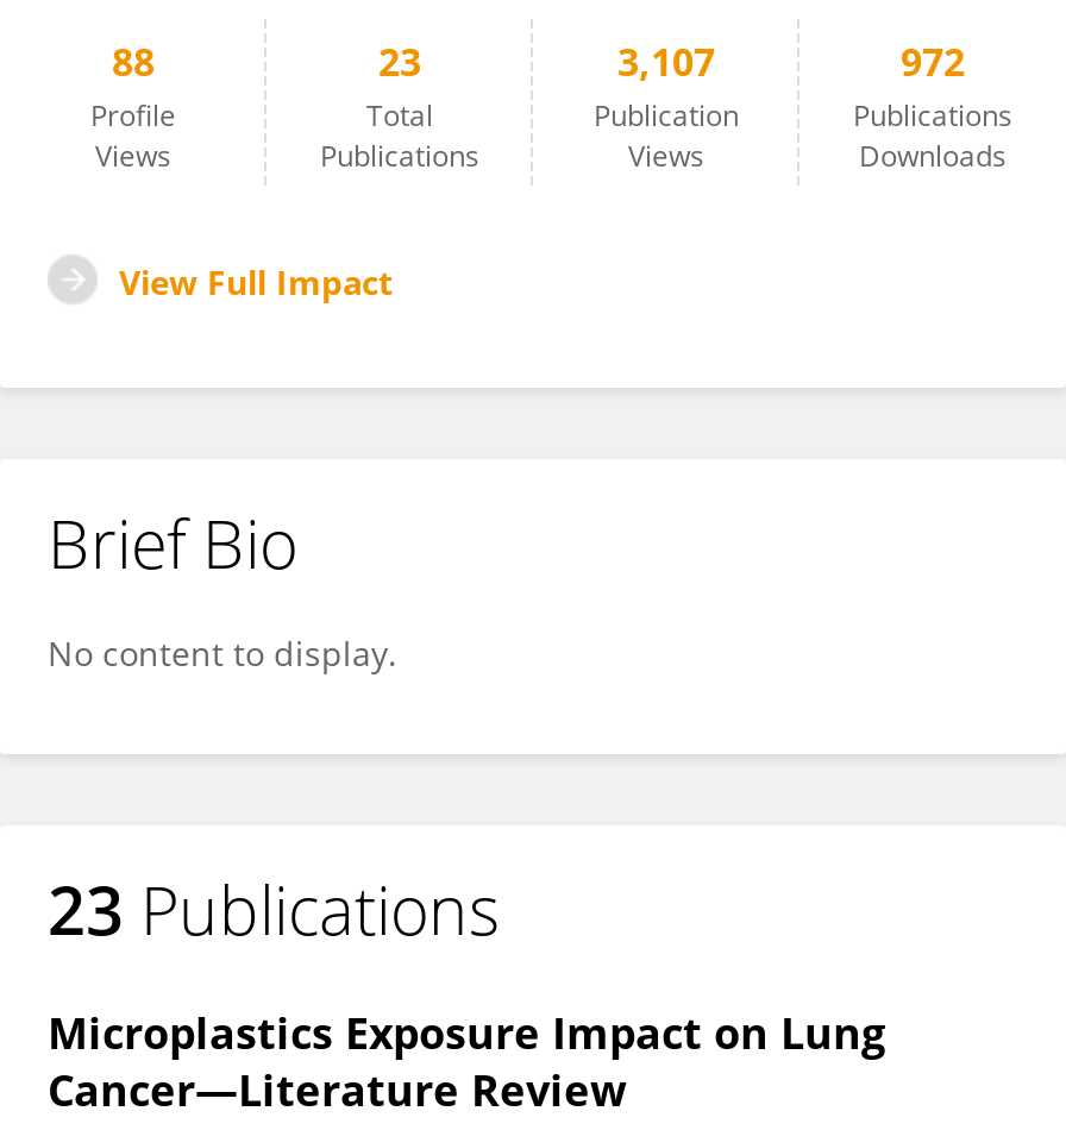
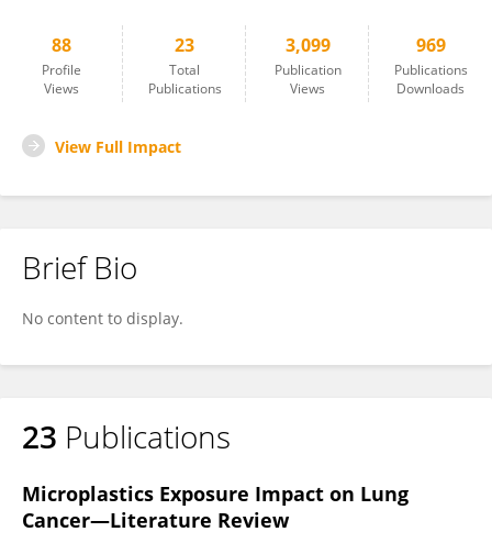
[617,36,715,88] 3,107 -> [285,33,330,57] 3,099
[901,36,965,88] 972 -> [416,33,445,57] 969

